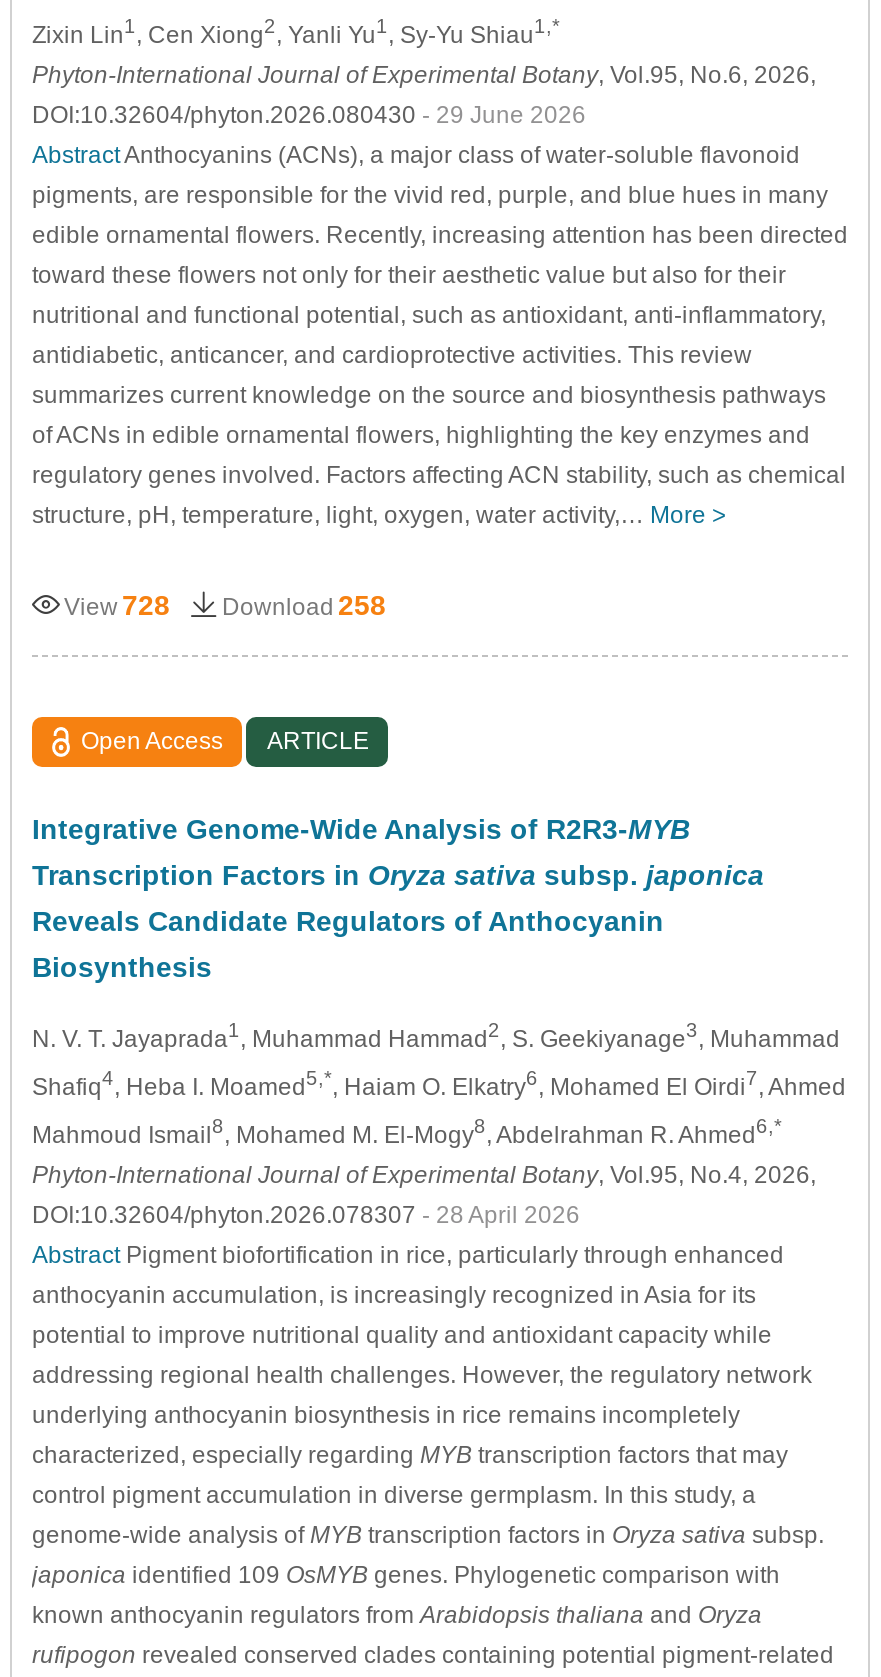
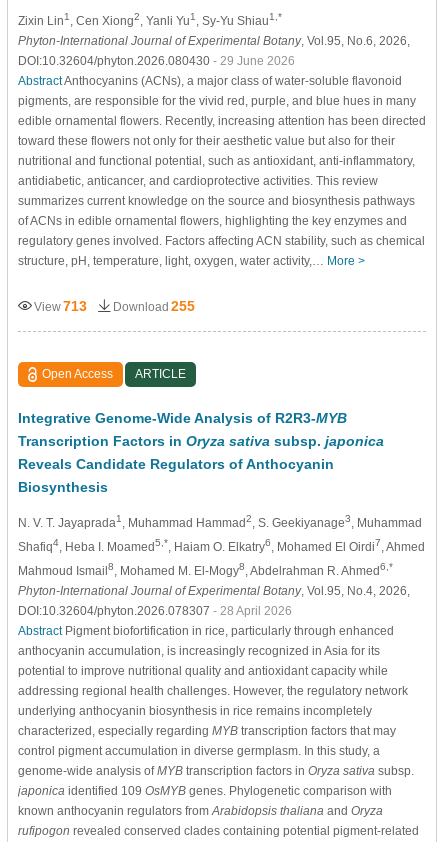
[64,588,170,620] View 728 -> [34,298,87,314] View 713
[222,588,386,620] Download 258 -> [113,298,195,314] Download 255

